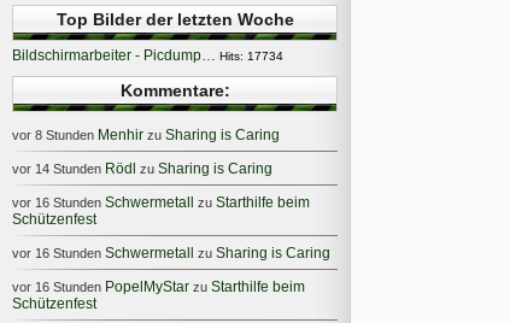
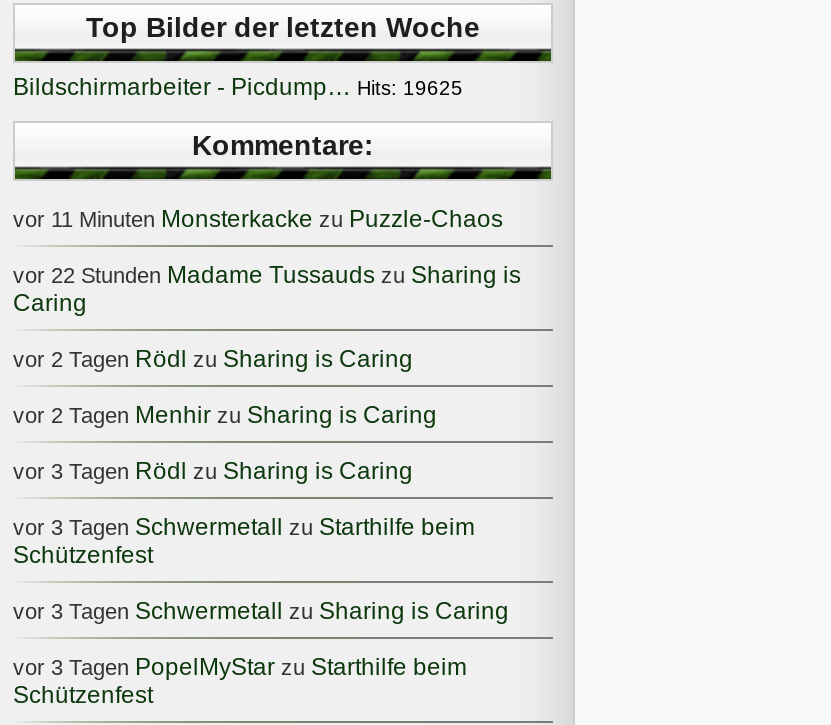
[12,47,283,64] Bildschirmarbeiter - Picdump… Hits: 17734 -> [13,73,463,101] Bildschirmarbeiter - Picdump… Hits: 19625
[12,127,310,211] vor 8 Stunden Menhir zu Sharing is Caring | vor 14 Stunden Rödl zu Sharing is Caring | vor 16 Stunden Schwermetall zu Starthilfe beim -> [13,205,521,541] vor 11 Minuten Monsterkacke zu Puzzle-Chaos | vor 22 Stunden Madame Tussauds zu Sharing is | Caring | vor 2 Tagen Rödl zu Sharing is Caring | vor 2 Tagen Menhir zu Sharing is Caring | vor 3 Tagen Rödl zu Sharing is Caring | vor 3 Tagen Schwermetall zu Starthilfe beim
[12,245,330,262] vor 16 Stunden Schwermetall zu Sharing is Caring -> [13,597,509,625] vor 3 Tagen Schwermetall zu Sharing is Caring
[12,278,305,295] vor 16 Stunden PopelMyStar zu Starthilfe beim -> [13,653,467,681] vor 3 Tagen PopelMyStar zu Starthilfe beim

